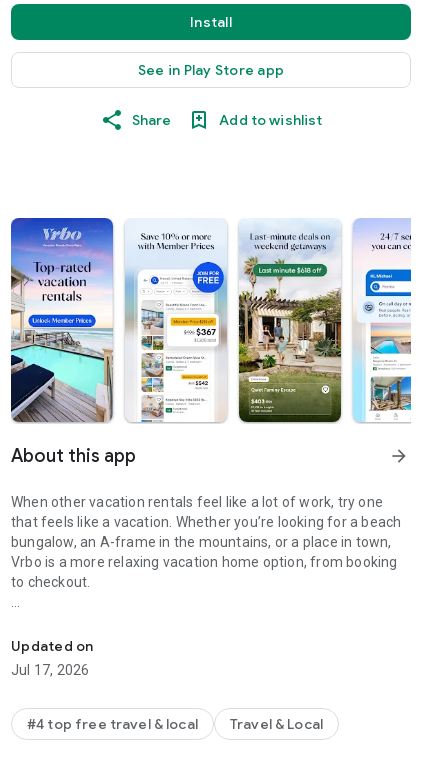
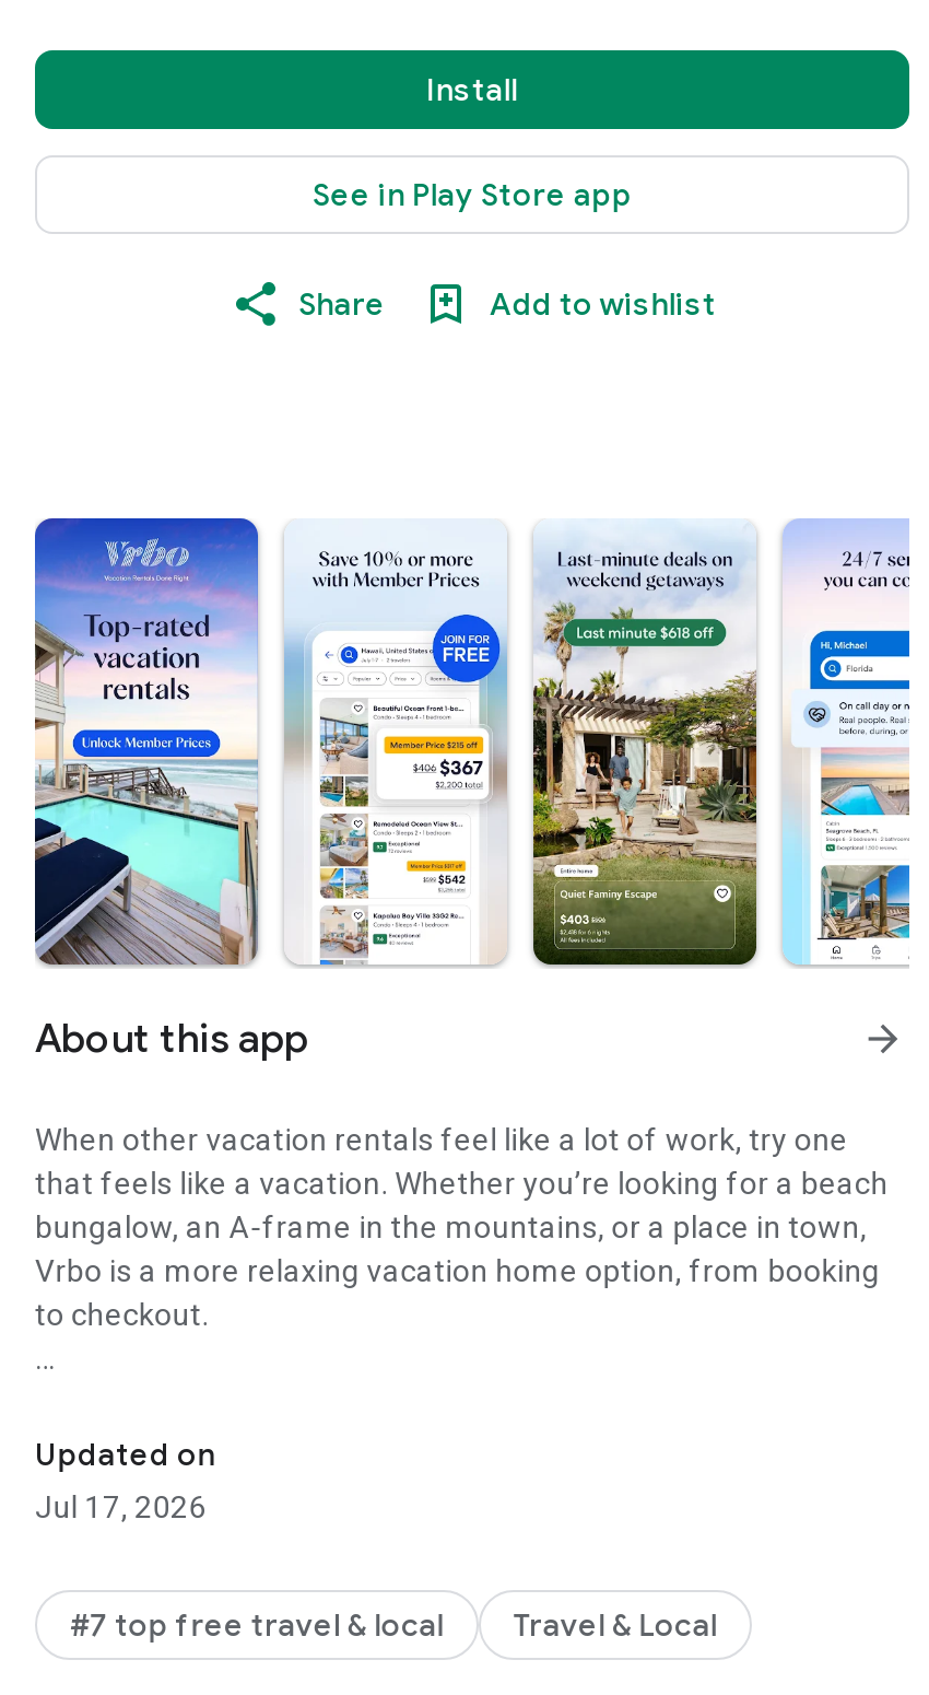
[27,715,198,733] #4 top free travel & local -> [70,1605,444,1645] #7 top free travel & local

